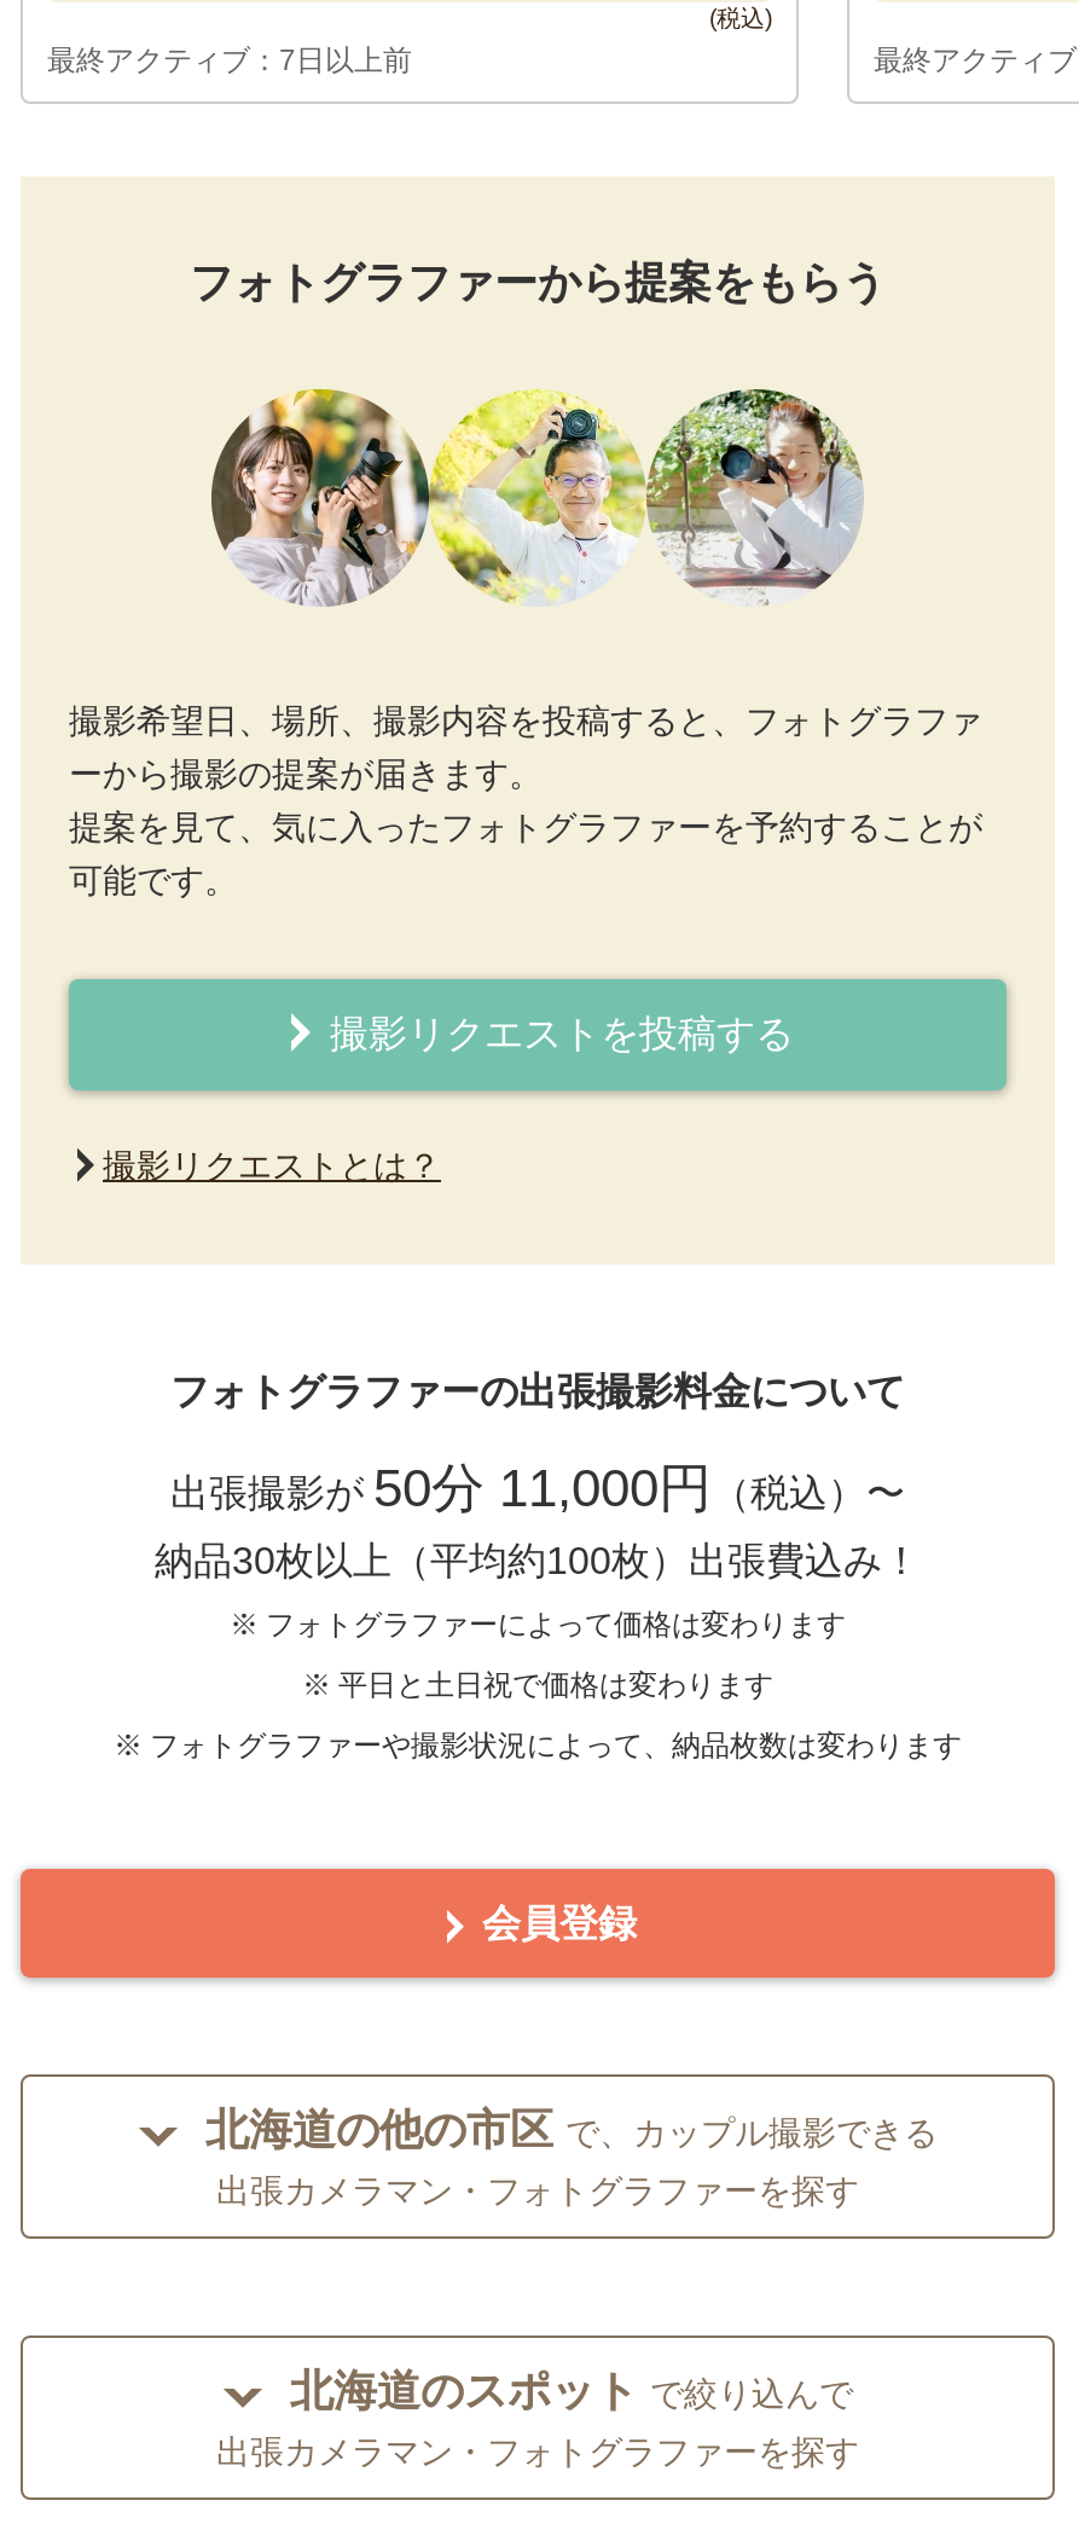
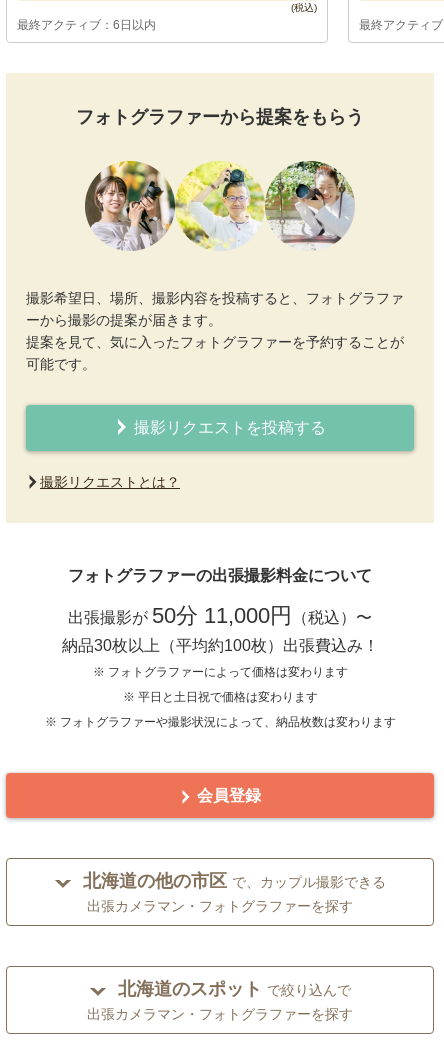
[47,44,412,78] 最終アクティブ：7日以上前 -> [17,18,156,32] 最終アクティブ：6日以内

